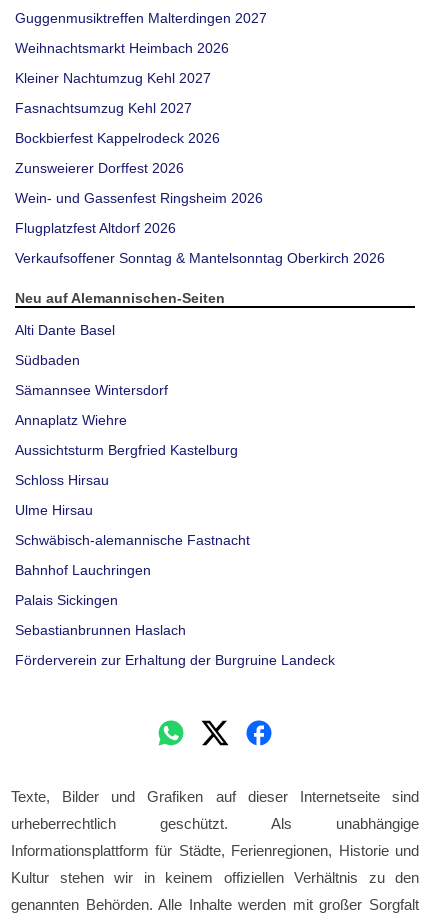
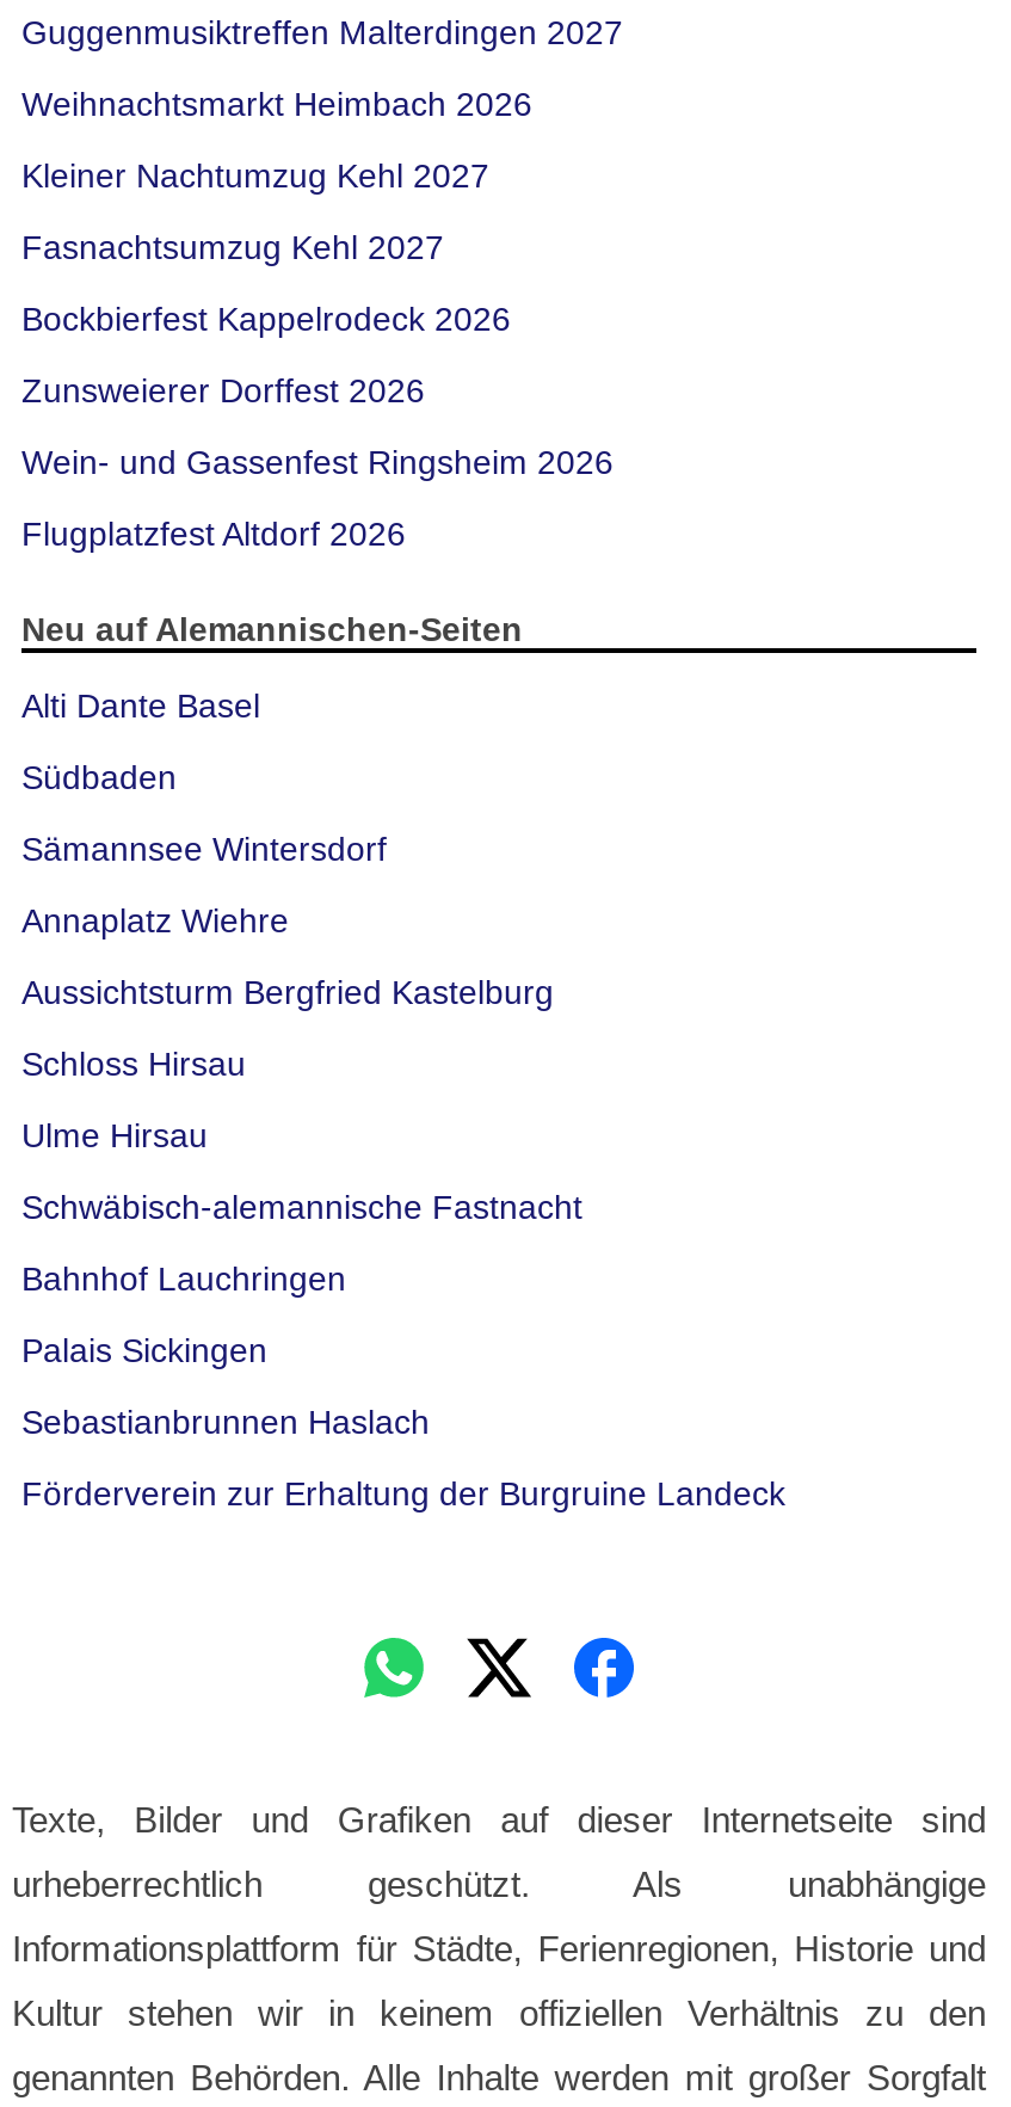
[15,250,385,266] Verkaufsoffener Sonntag & Mantelsonntag Oberkirch 2026 -> none

